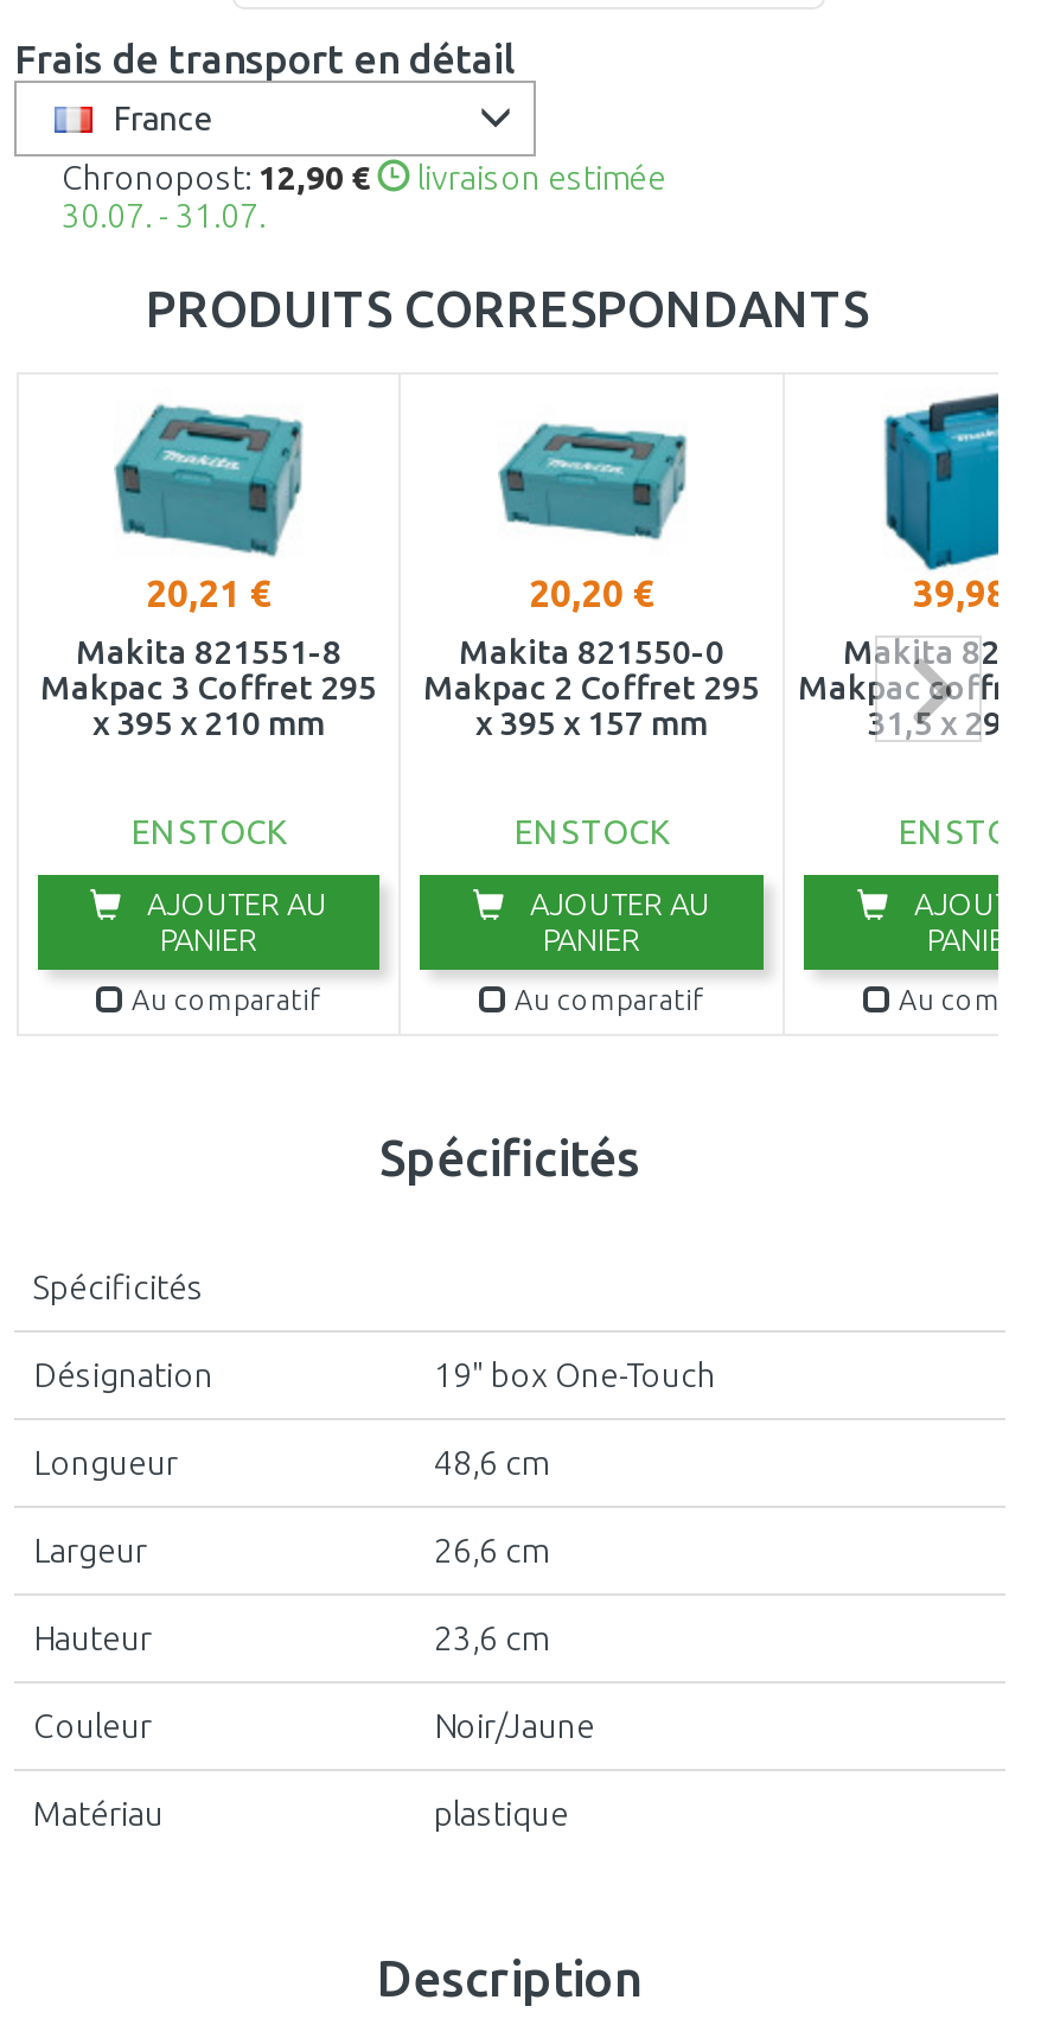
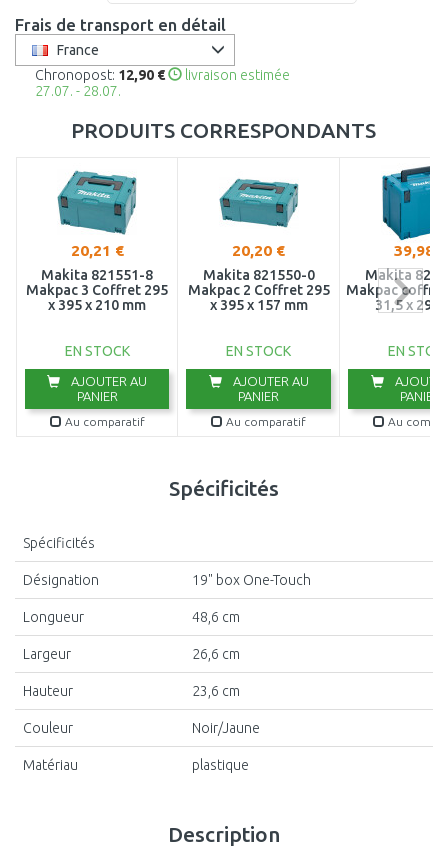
[62,198,266,236] 30.07. - 31.07. -> [35,83,121,99] 27.07. - 28.07.

